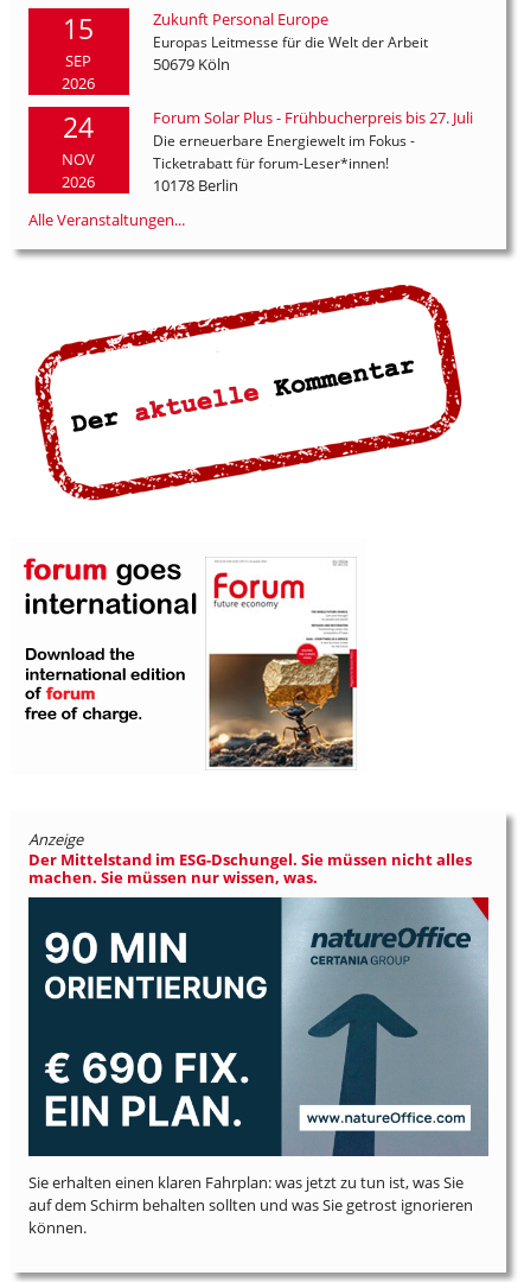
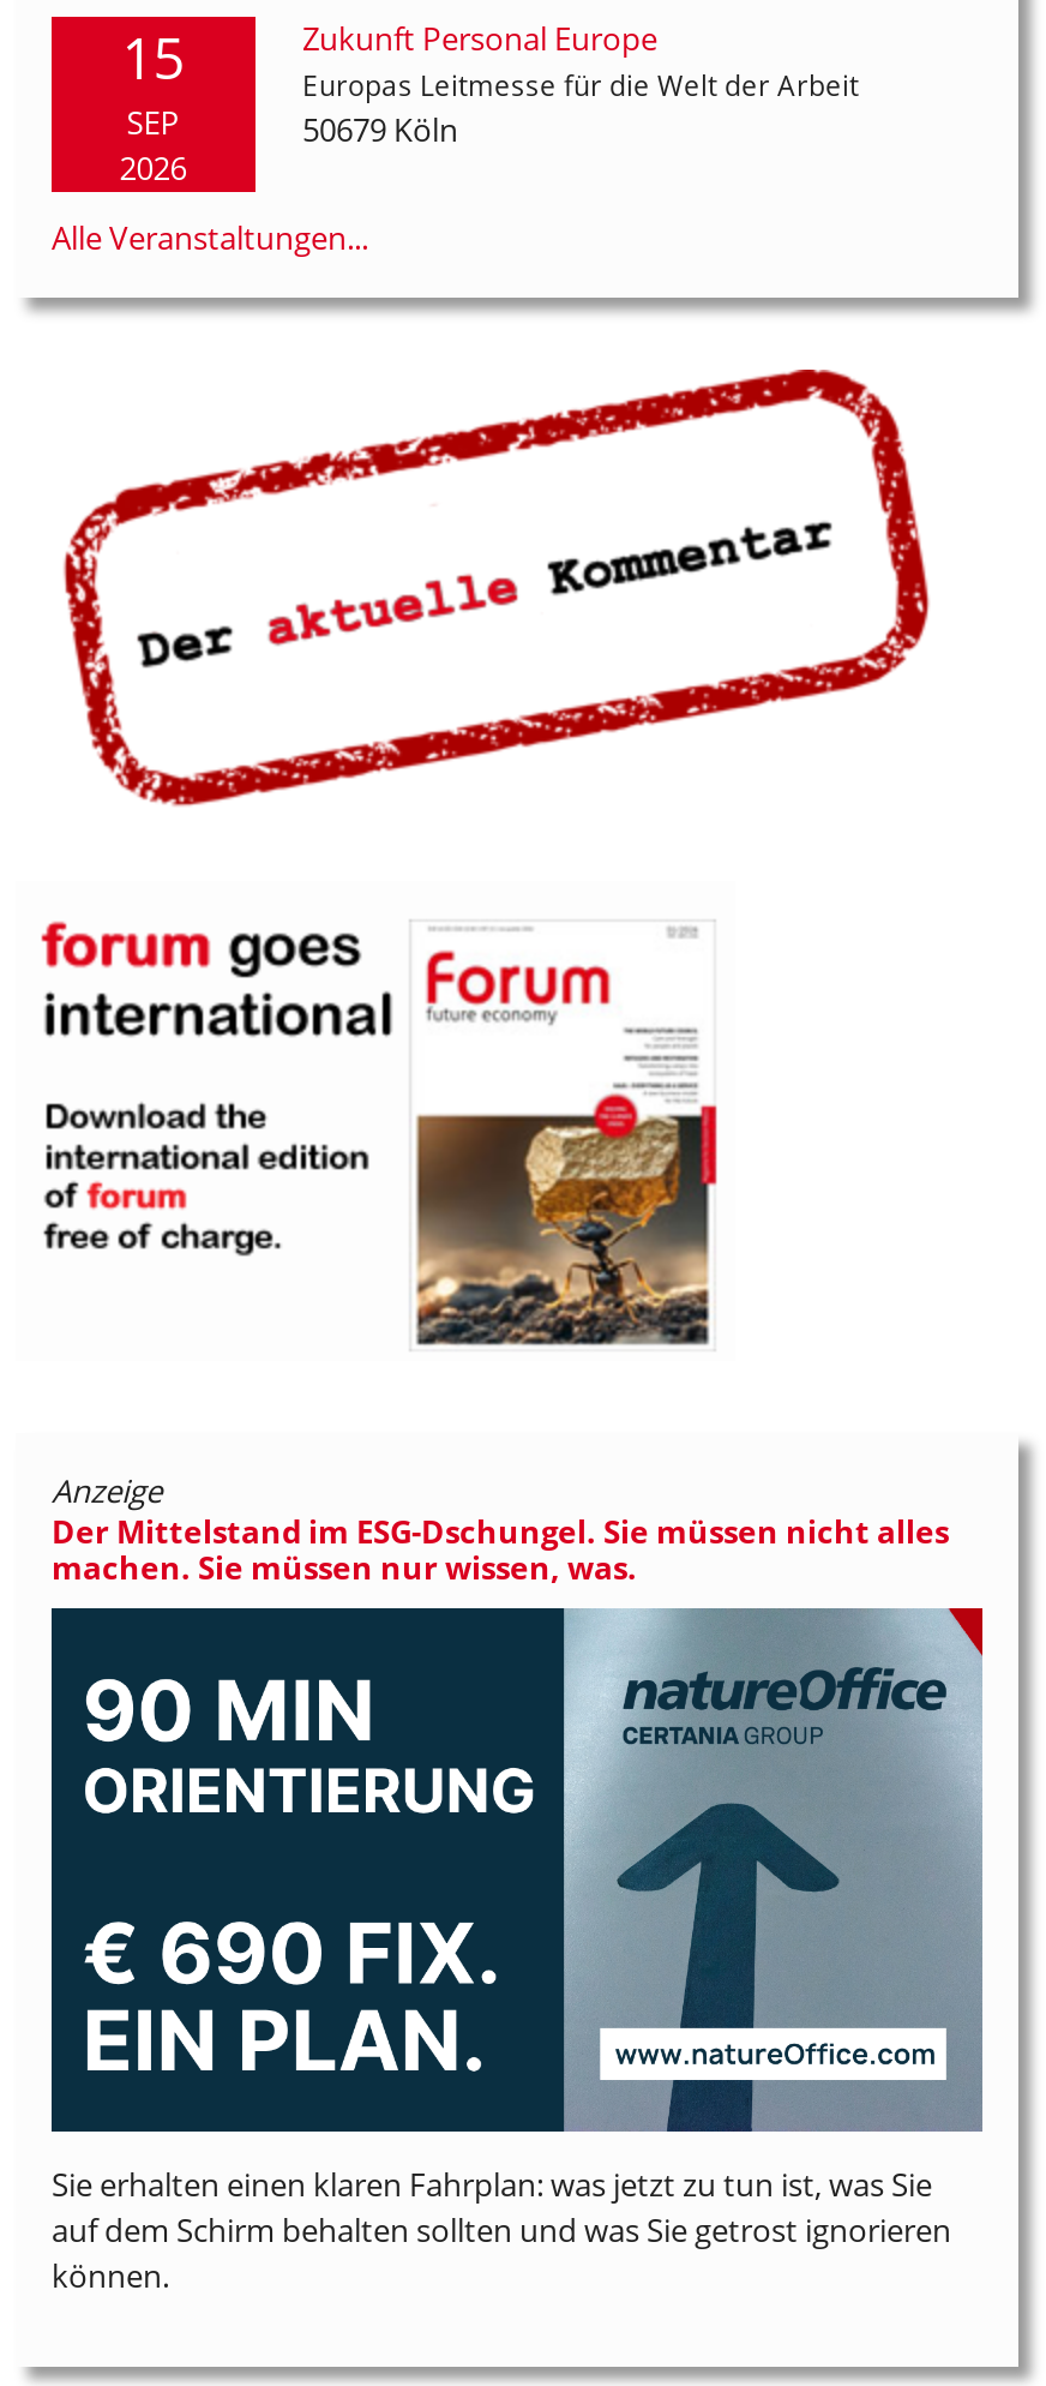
[62,108,95,193] 24 | NOV | 2026 -> none
[152,107,472,196] Forum Solar Plus - Frühbucherpreis bis 27. Juli | Die erneuerbare Energiewelt im Fokus - | Ticketrabatt für forum-Leser*innen! | 10178 Berlin -> none

